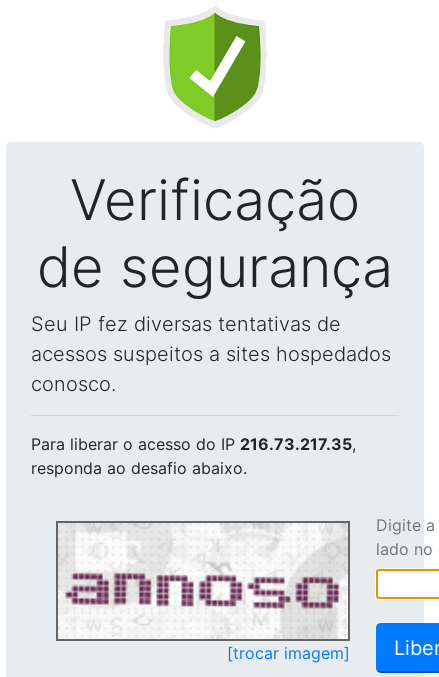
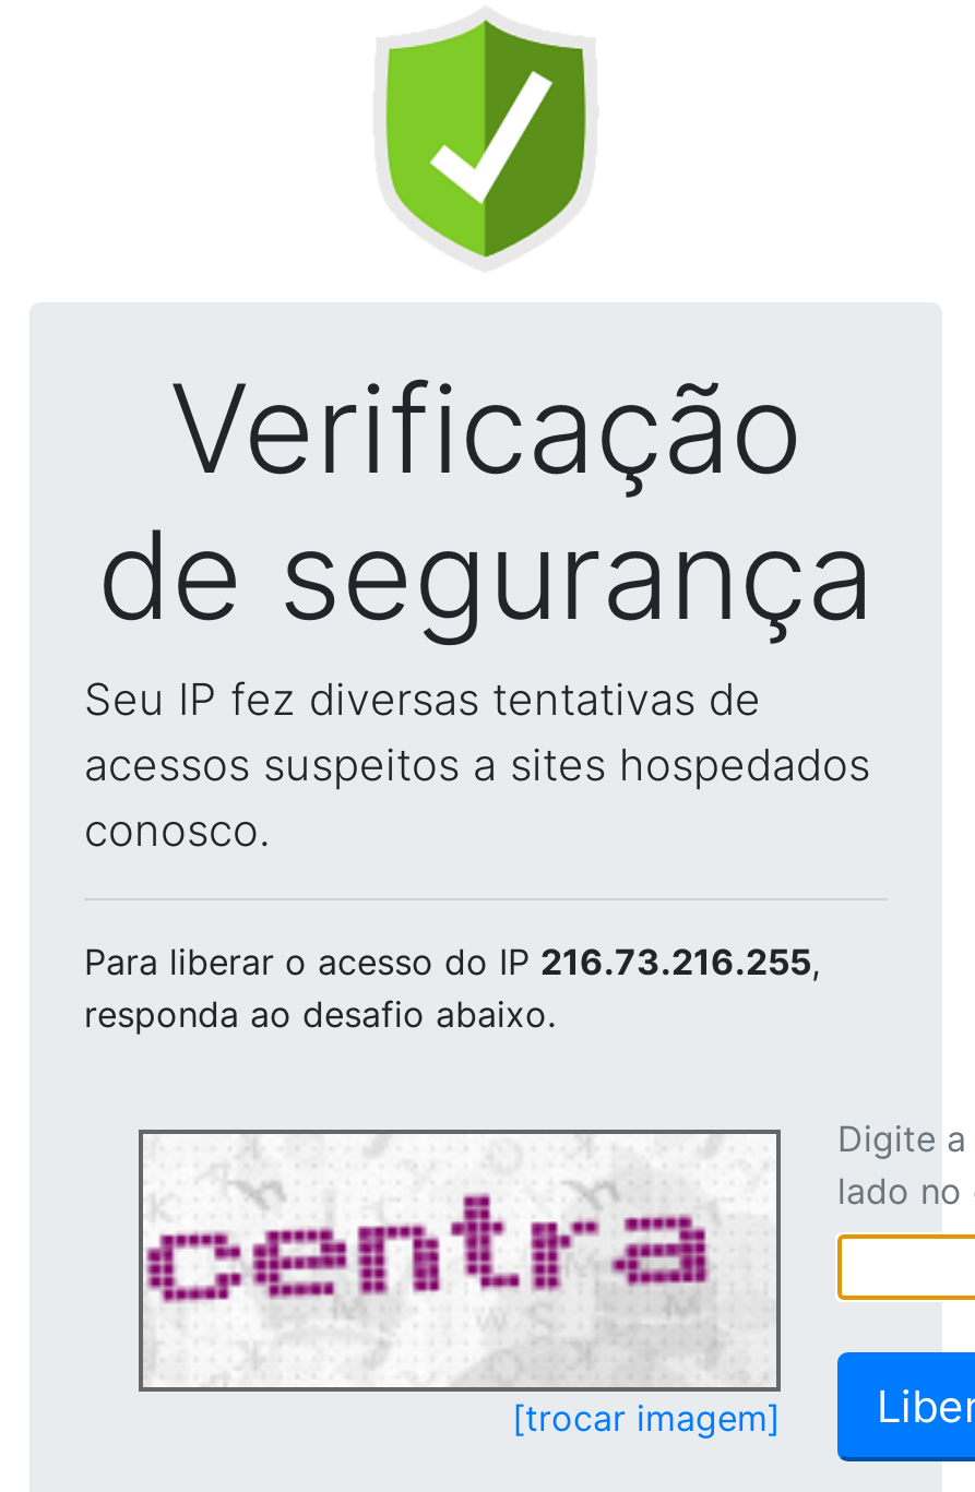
[31,434,356,454] Para liberar o acesso do IP 216.73.217.35, -> [84,940,820,983] Para liberar o acesso do IP 216.73.216.255,
[59,542,346,636] [image] -> [147,1169,772,1381] [image]

